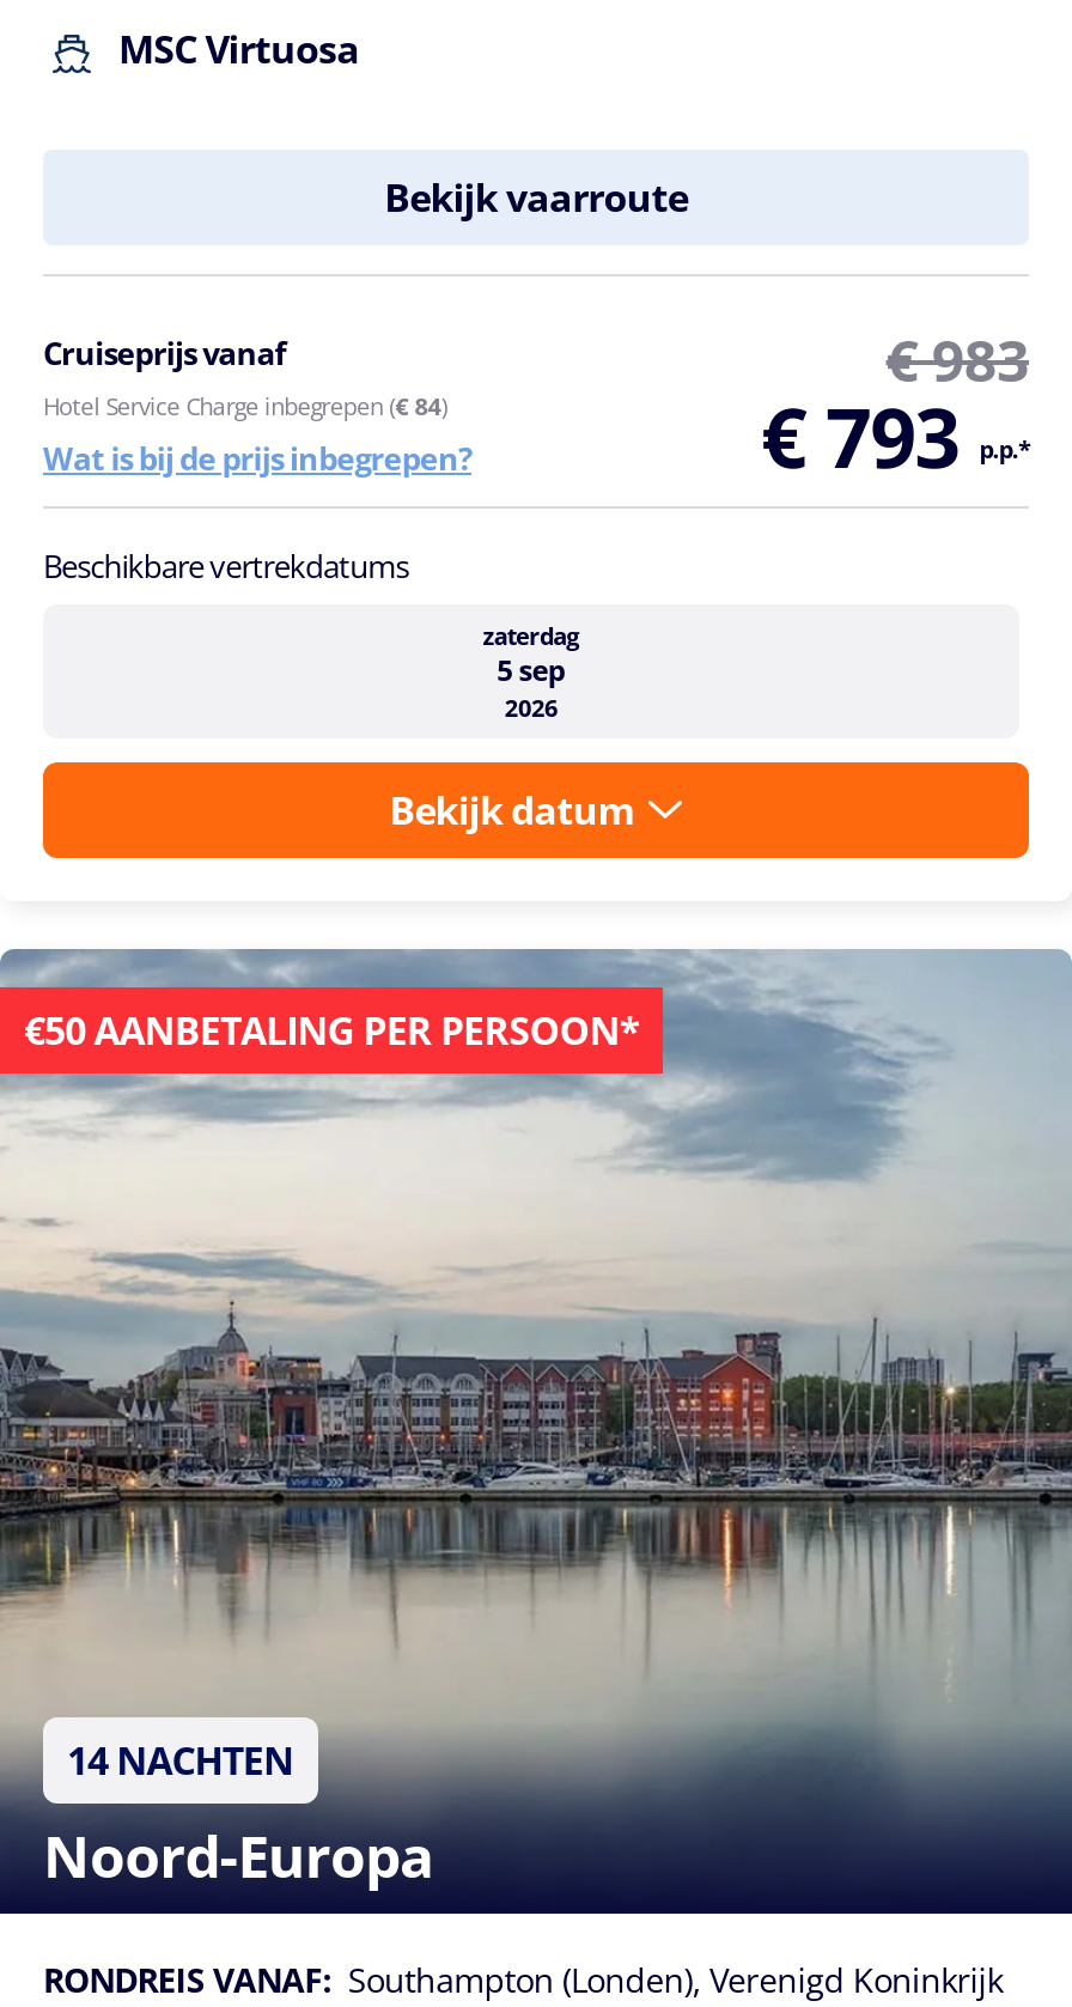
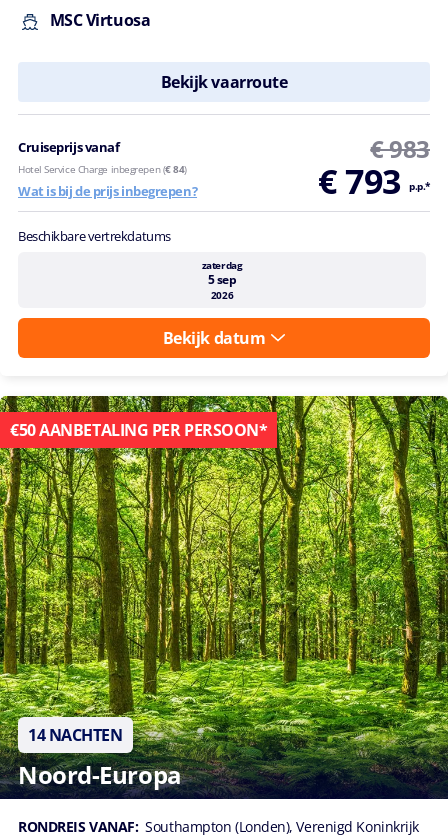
[7,947,1065,1880] [image] -> [3,395,445,785] [image]

